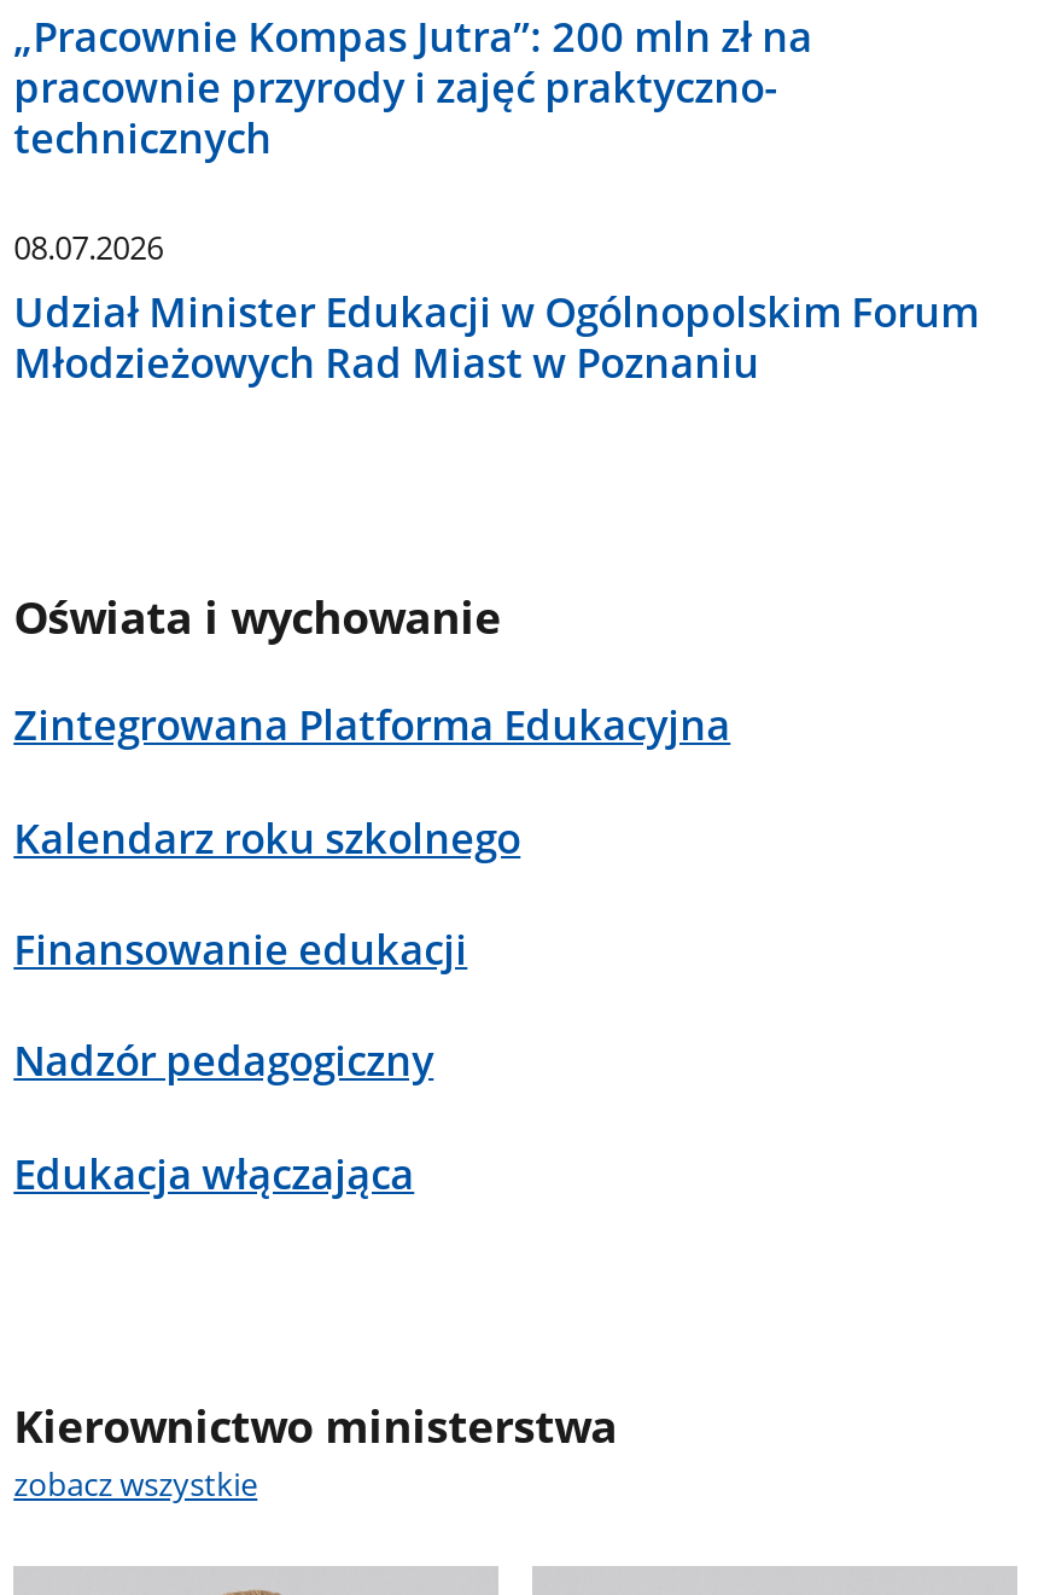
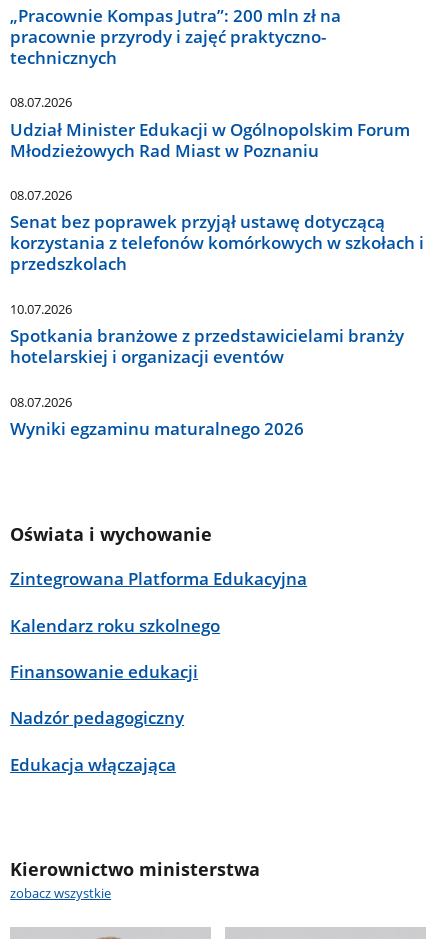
none -> [10,186,424,440] 08.07.2026 | Senat bez poprawek przyjął ustawę dotyczącą | korzystania z telefonów komórkowych w szkołach i | przedszkolach | 10.07.2026 | Spotkania branżowe z przedstawicielami branży | hotelarskiej i organizacji eventów | 08.07.2026 | Wyniki egzaminu maturalnego 2026

